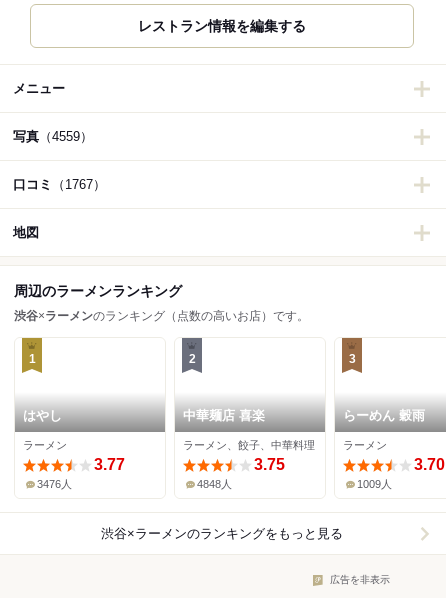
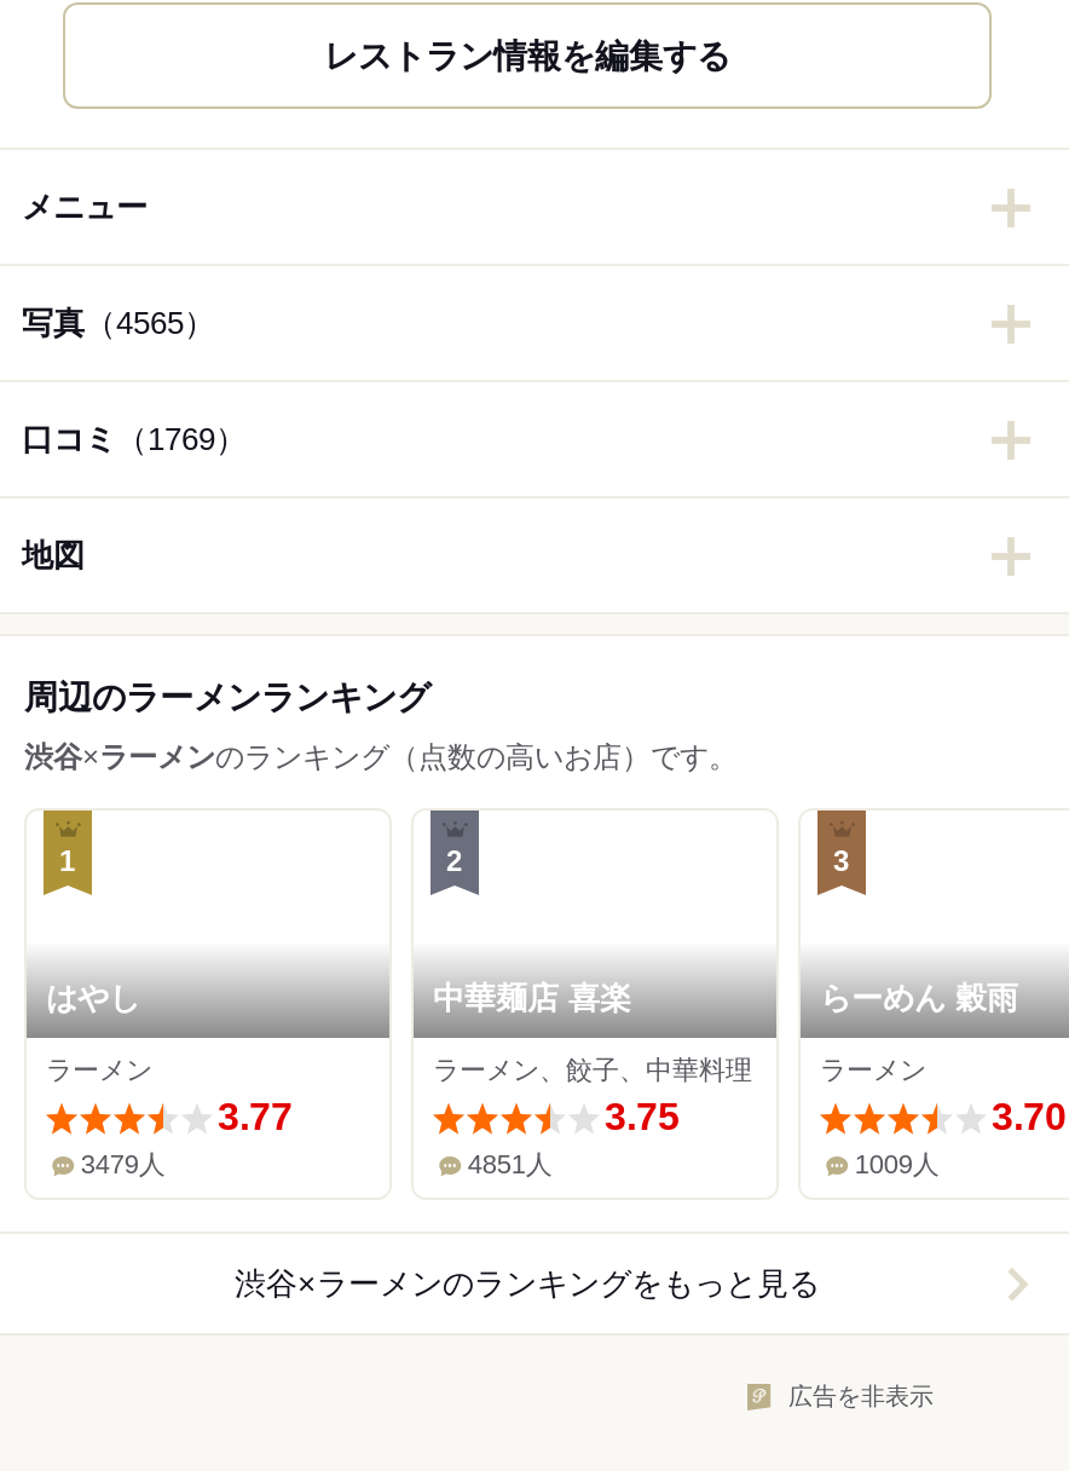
[13,129,93,144] 写真（4559） -> [22,306,215,342] 写真（4565）
[13,177,106,192] 口コミ（1767） -> [22,422,247,458] 口コミ（1769）
[37,478,72,490] 3476人 -> [81,1150,165,1179] 3479人
[197,478,232,490] 4848人 -> [468,1150,552,1179] 4851人

